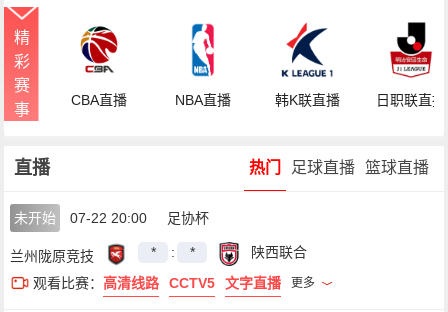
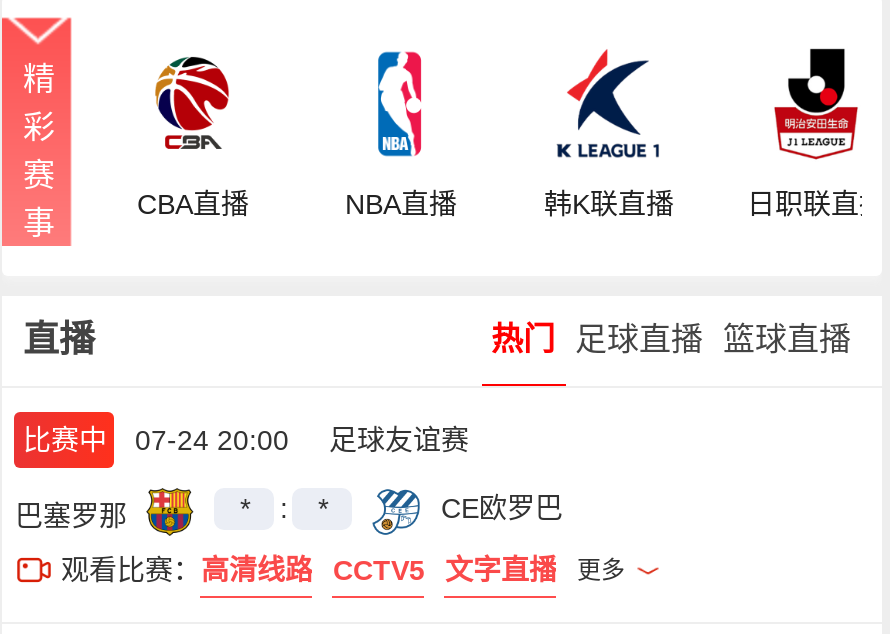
[14,210,209,226] 未开始 | 07-22 20:00 | 足协杯 -> [23,424,469,456] 比赛中 | 07-24 20:00 | 足球友谊赛
[10,248,94,264] 兰州陇原竞技 -> [15,500,127,532] 巴塞罗那
[251,244,307,260] 陕西联合 -> [441,492,563,524] CE欧罗巴

